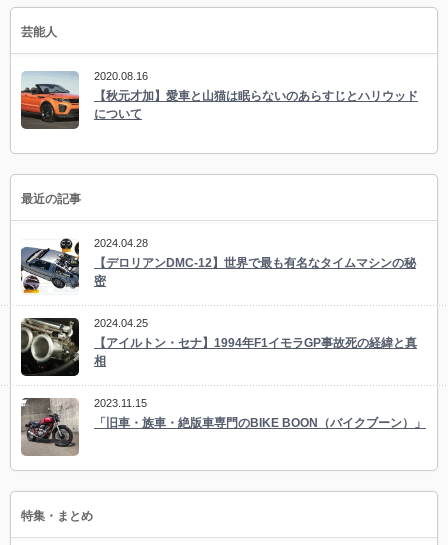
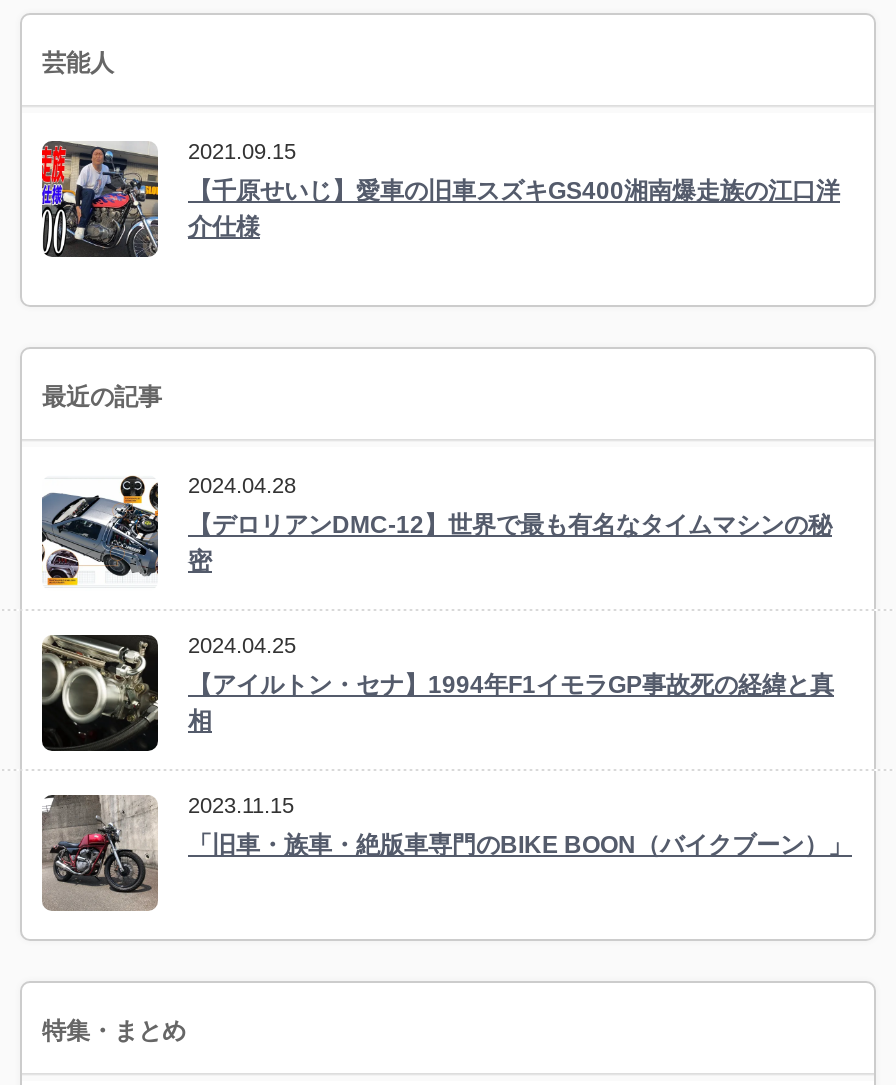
[20,70,148,129] [image] | 2020.08.16 -> [40,138,296,258] [image] | 2021.09.15
[94,89,418,121] 【秋元才加】愛車と山猫は眠らないのあらすじとハリウッド | について -> [188,176,840,240] 【千原せいじ】愛車の旧車スズキGS400湘南爆走族の江口洋 | 介仕様

